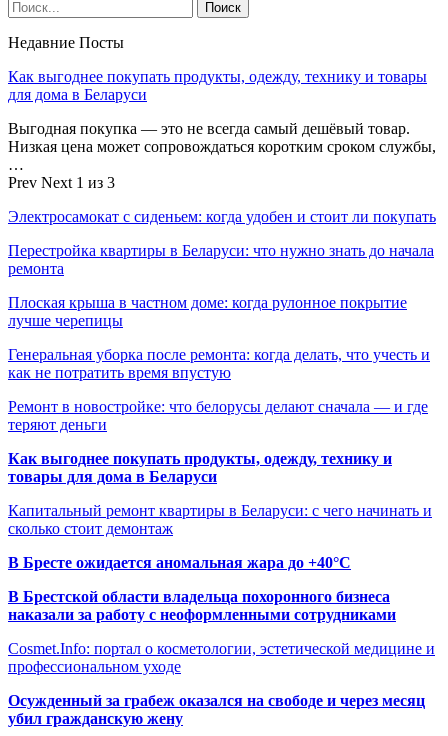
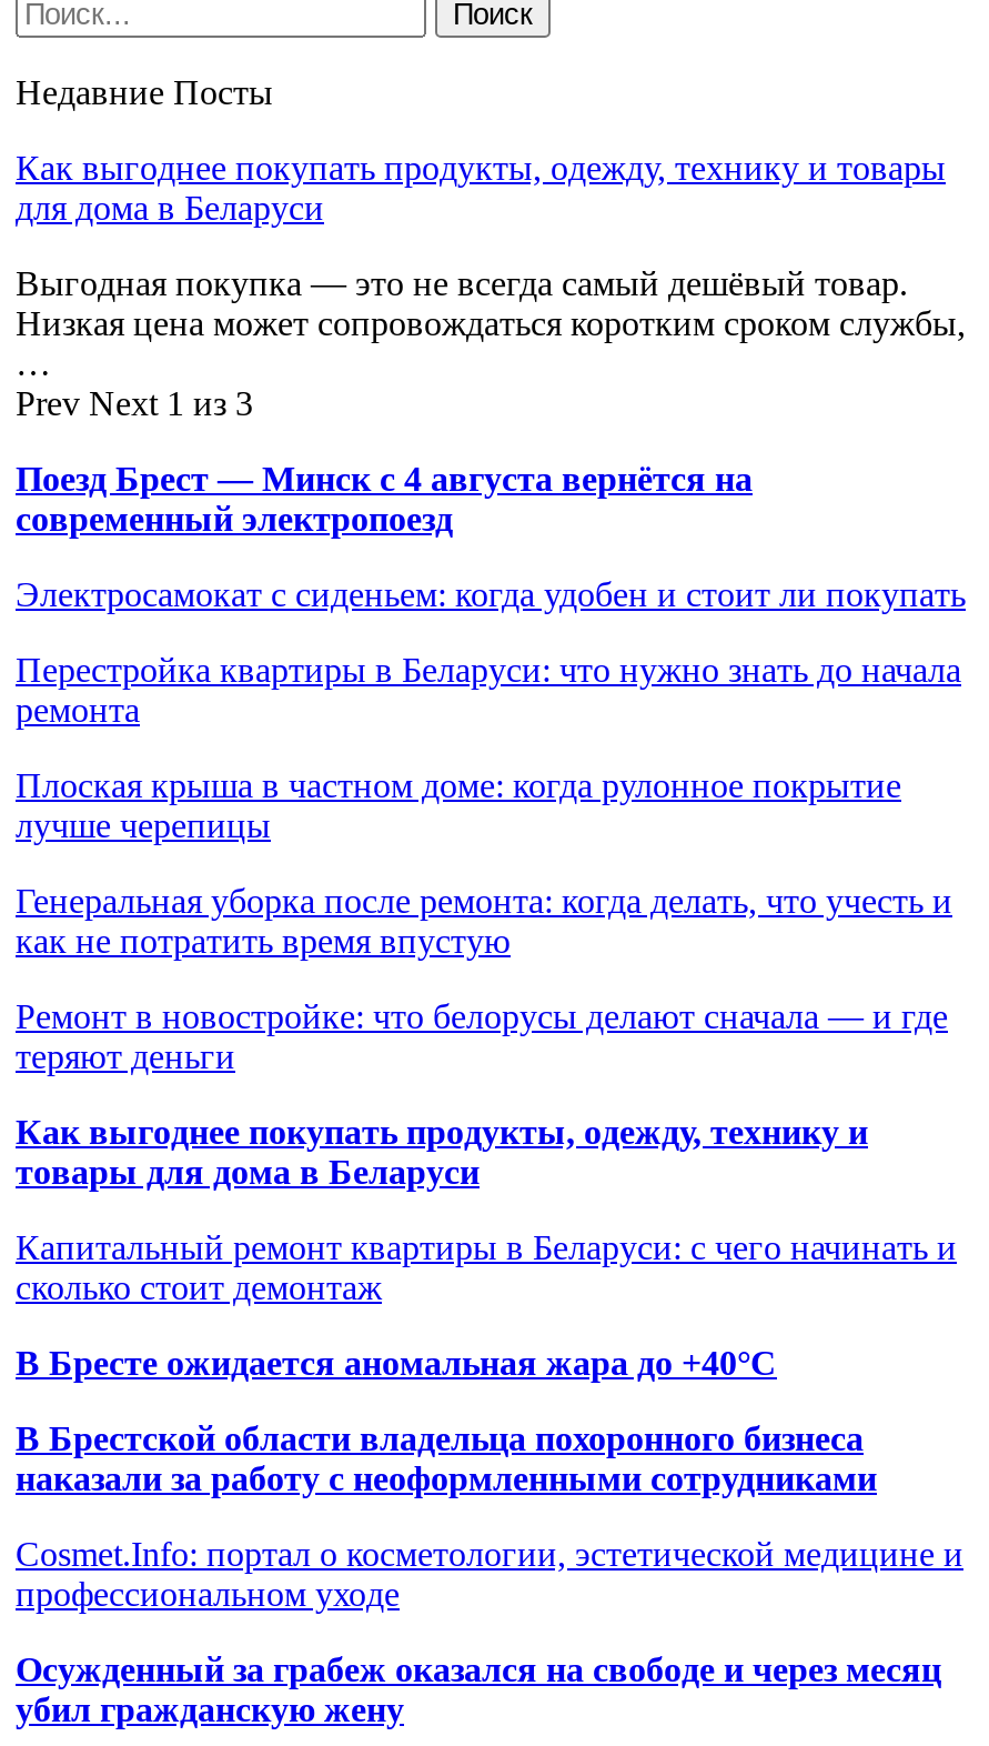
none -> [16,459,753,537] Поезд Брест — Минск с 4 августа вернётся на | современный электропоезд

